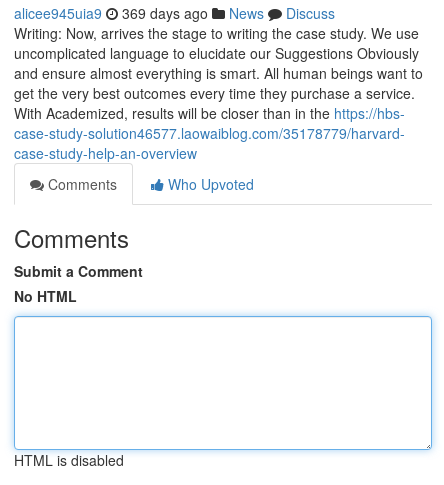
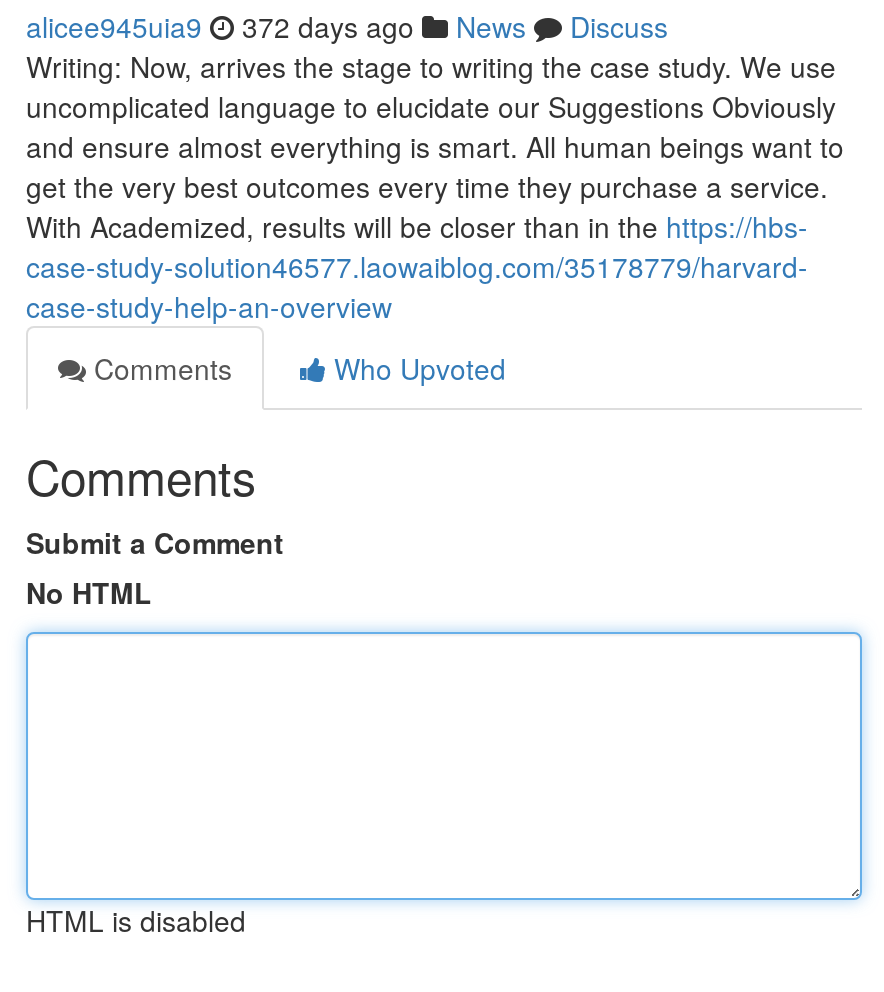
[14,3,335,23] alicee945uia9 369 days ago News Discuss -> [26,6,668,46] alicee945uia9 372 days ago News Discuss

